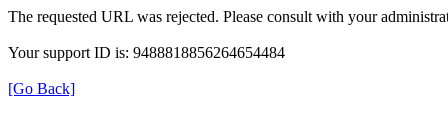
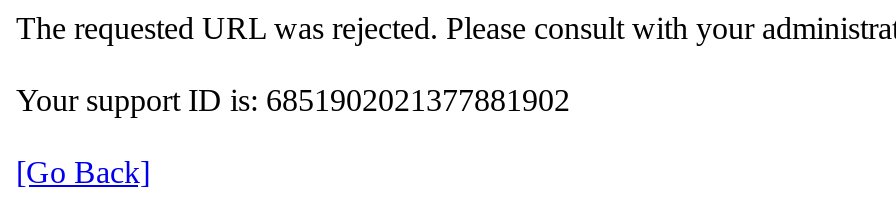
[8,44,285,61] Your support ID is: 9488818856264654484 -> [16,83,570,117] Your support ID is: 6851902021377881902

